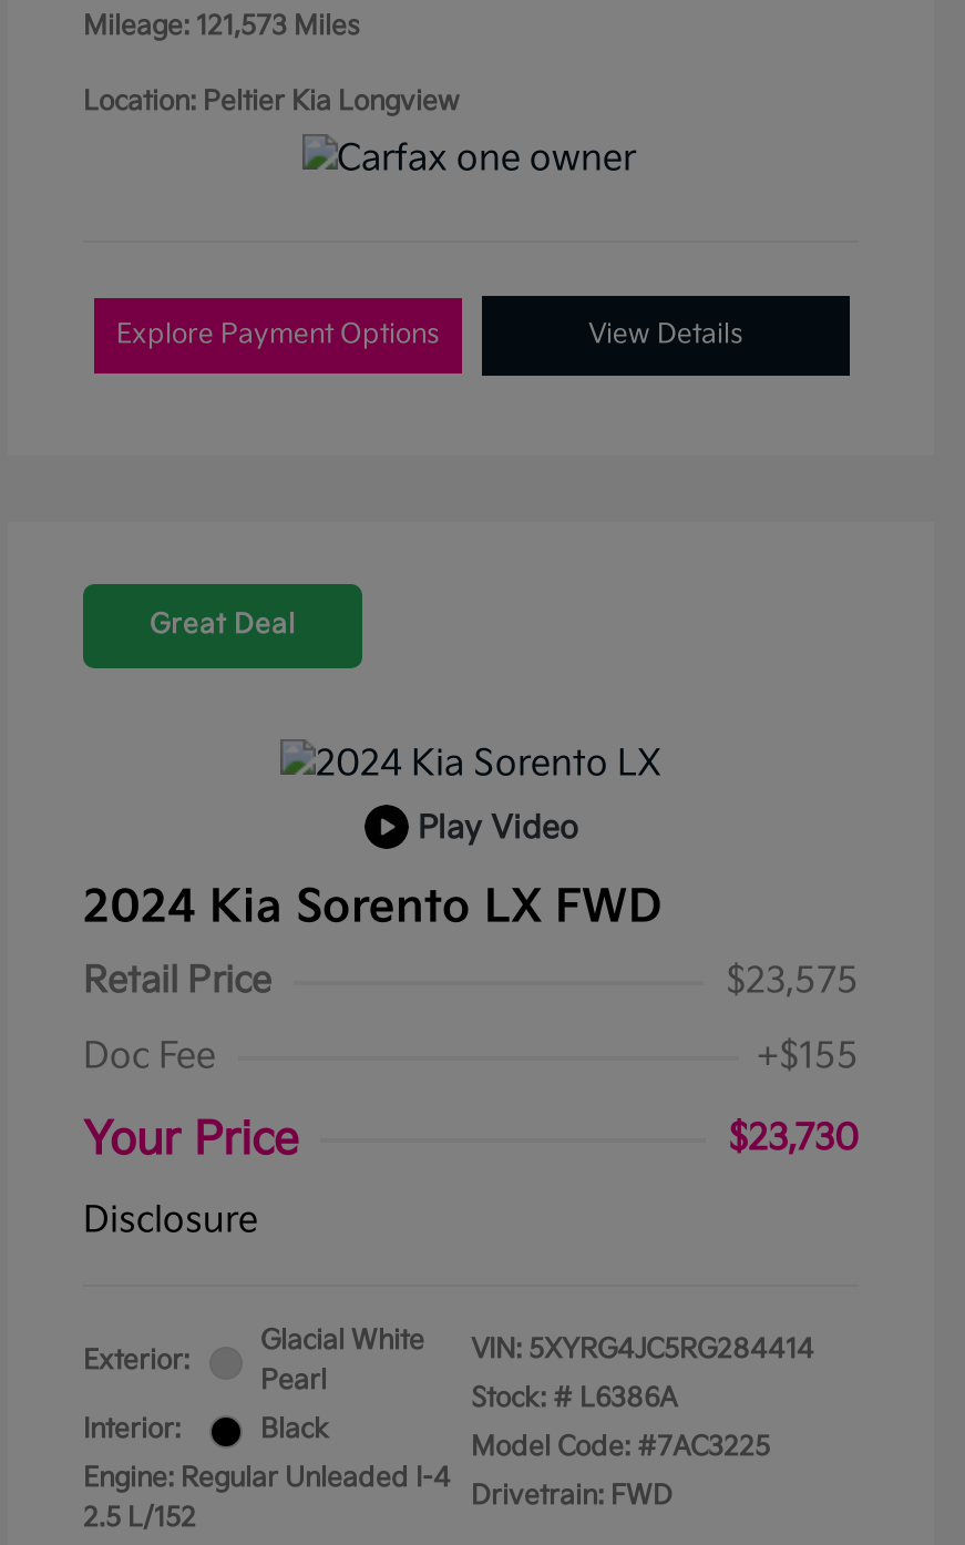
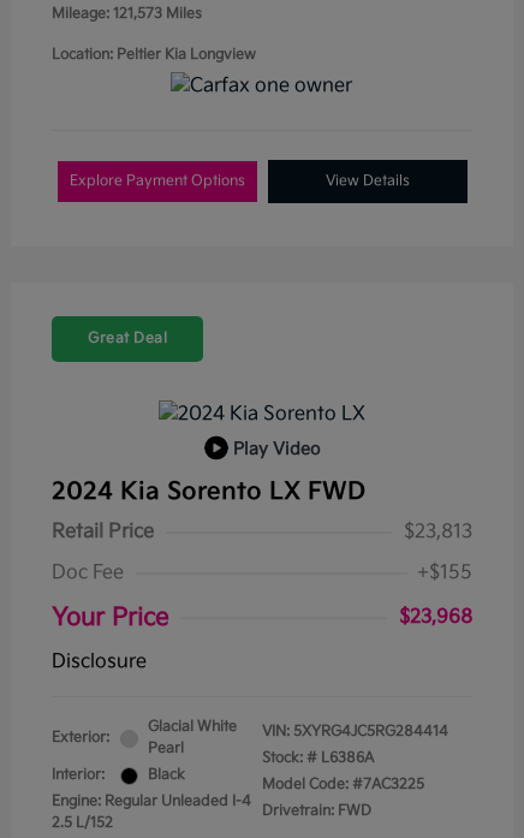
[726,961,859,1003] $23,575 -> [404,521,472,544] $23,813
[728,1118,859,1160] $23,730 -> [399,606,472,629] $23,968

